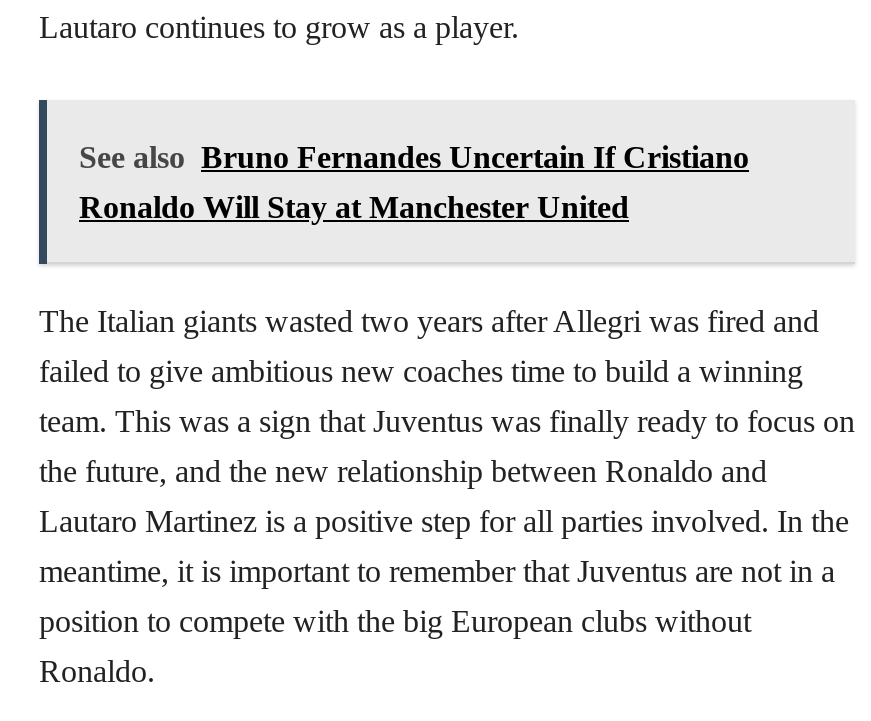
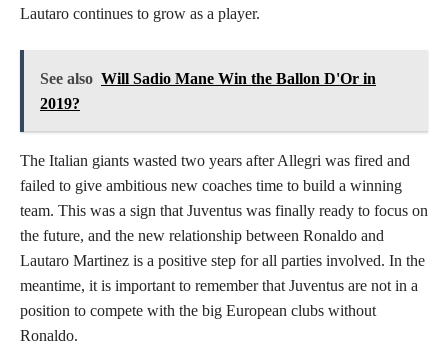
[79,141,749,175] See also Bruno Fernandes Uncertain If Cristiano -> [40,70,376,87] See also Will Sadio Mane Win the Ballon D'Or in
[79,191,629,225] Ronaldo Will Stay at Manchester United -> [40,95,80,112] 2019?

